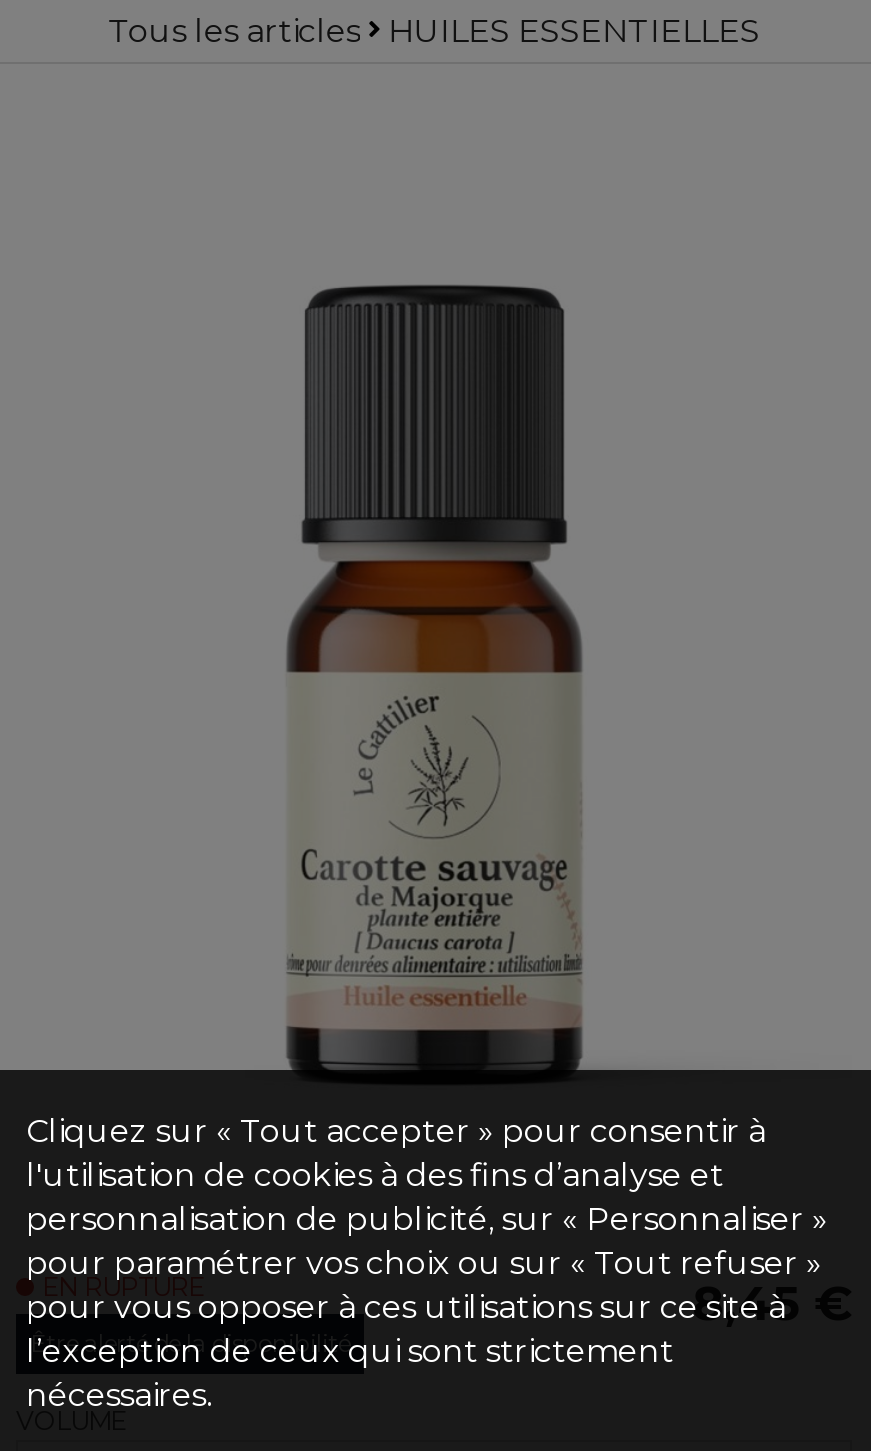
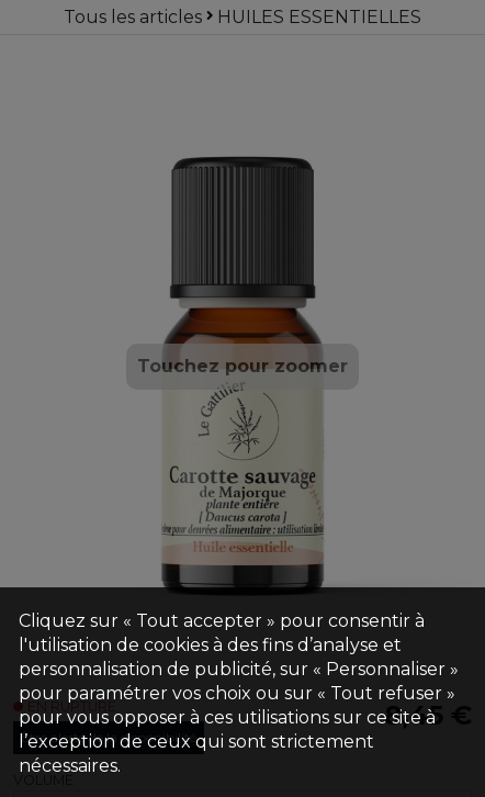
none -> [137,355,348,376] Touchez pour zoomer

